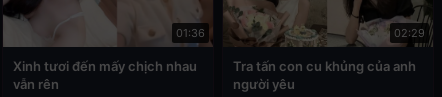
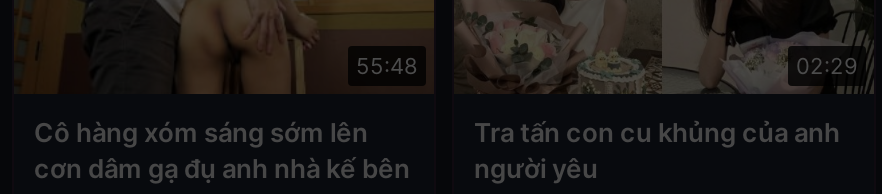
[176,26,205,40] 01:36 -> [356,53,418,81] 55:48
[13,58,197,92] Xinh tươi đến mấy chịch nhau | vẫn rên -> [34,117,410,185] Cô hàng xóm sáng sớm lên | cơn dâm gạ đụ anh nhà kế bên

